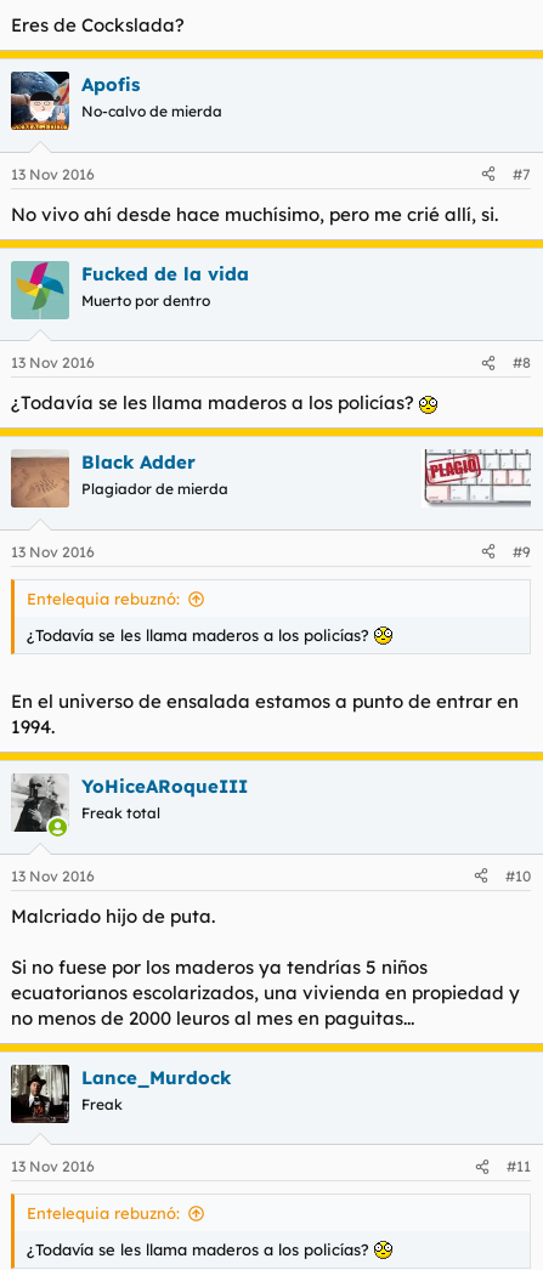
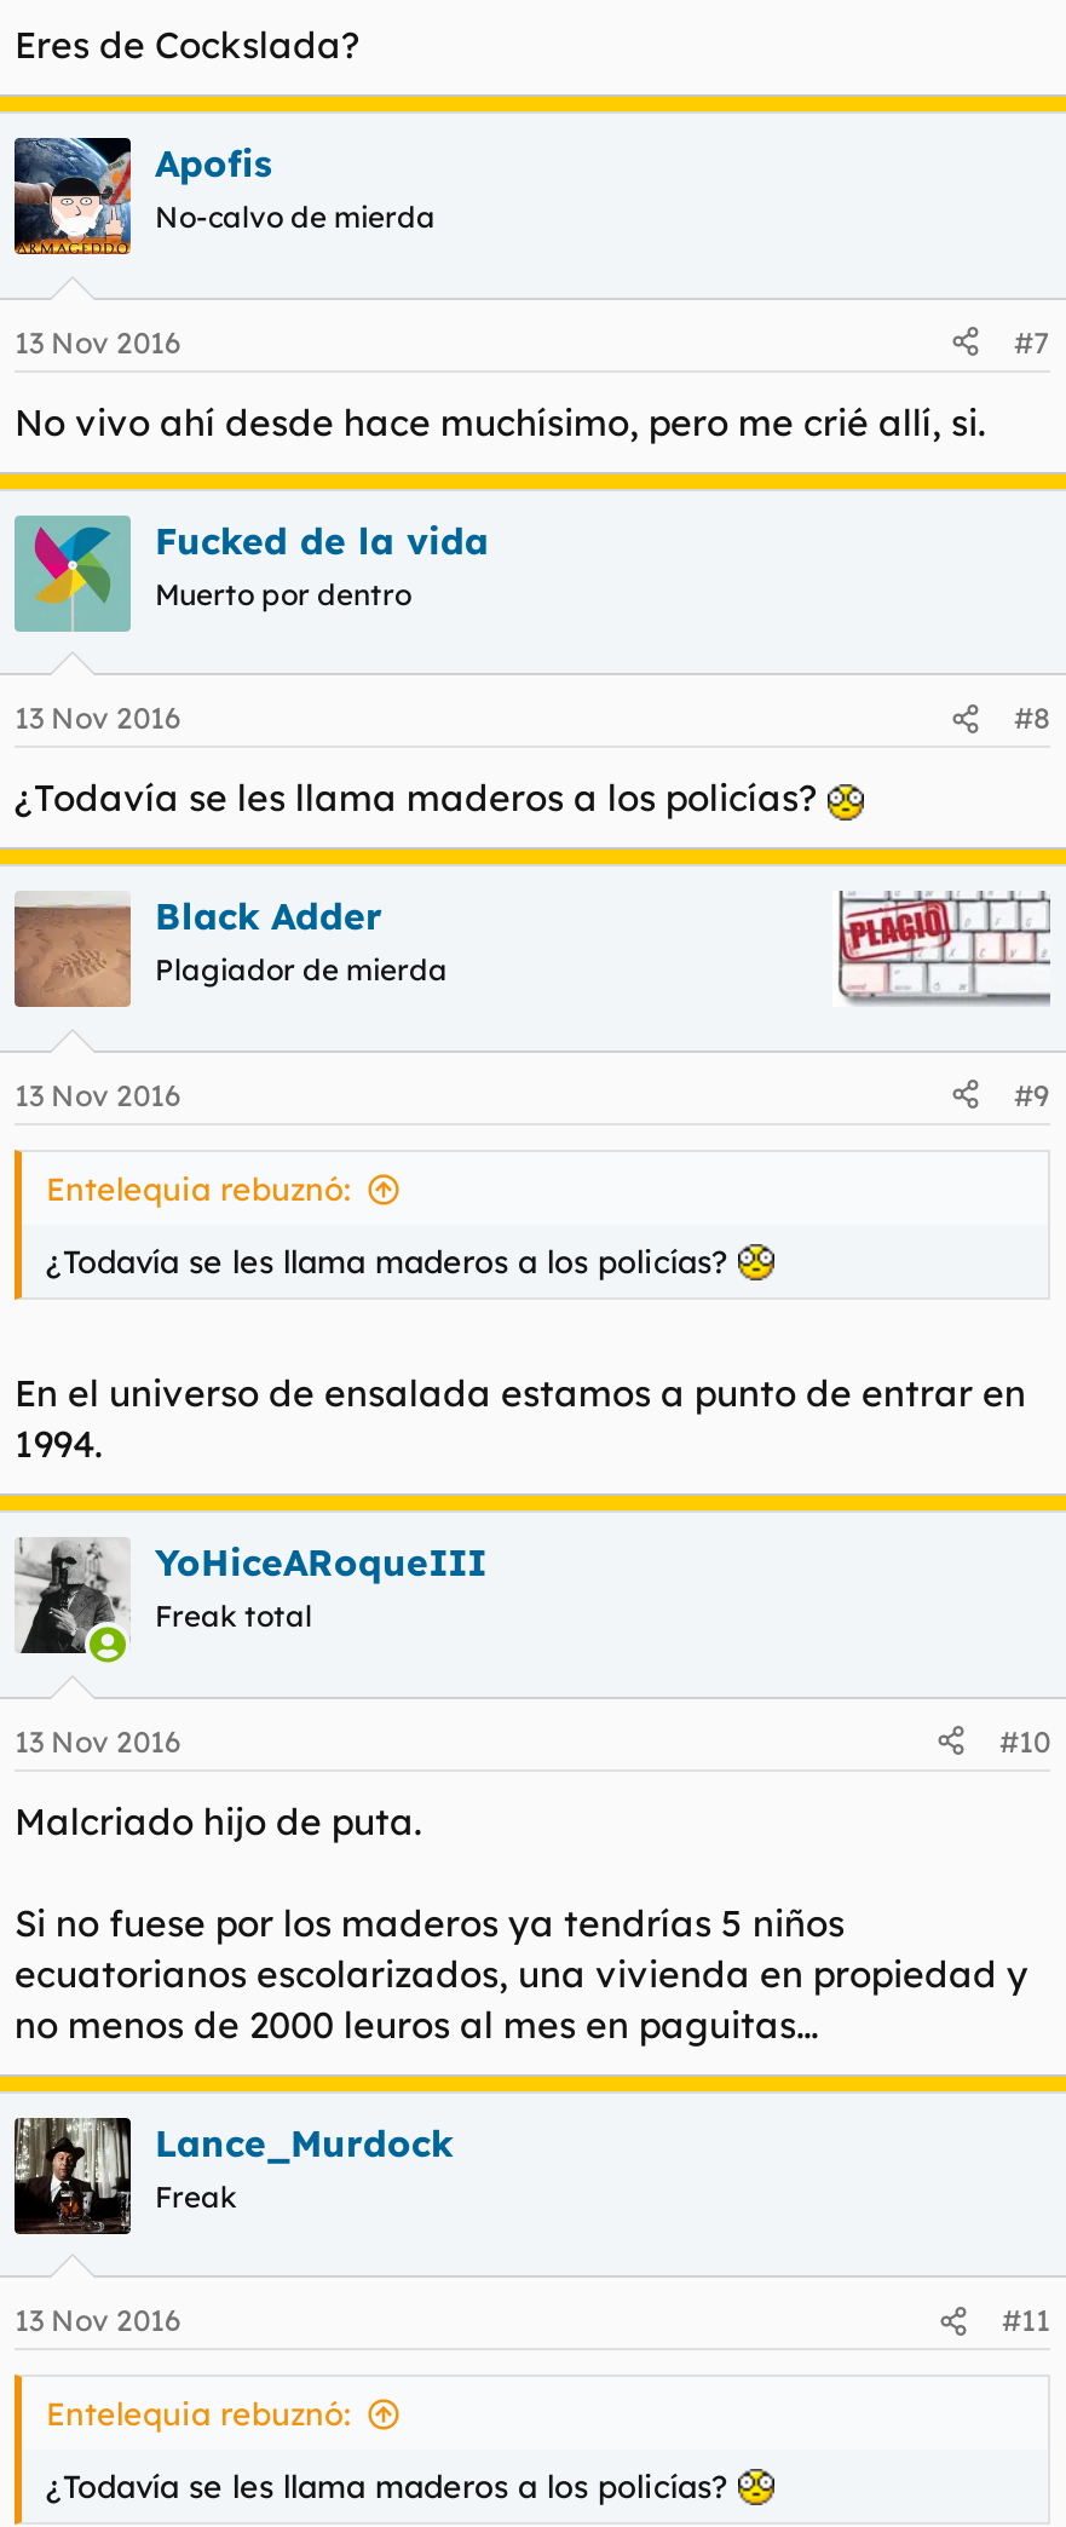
[16,261,64,311] [image] -> [27,516,119,610] [image]

